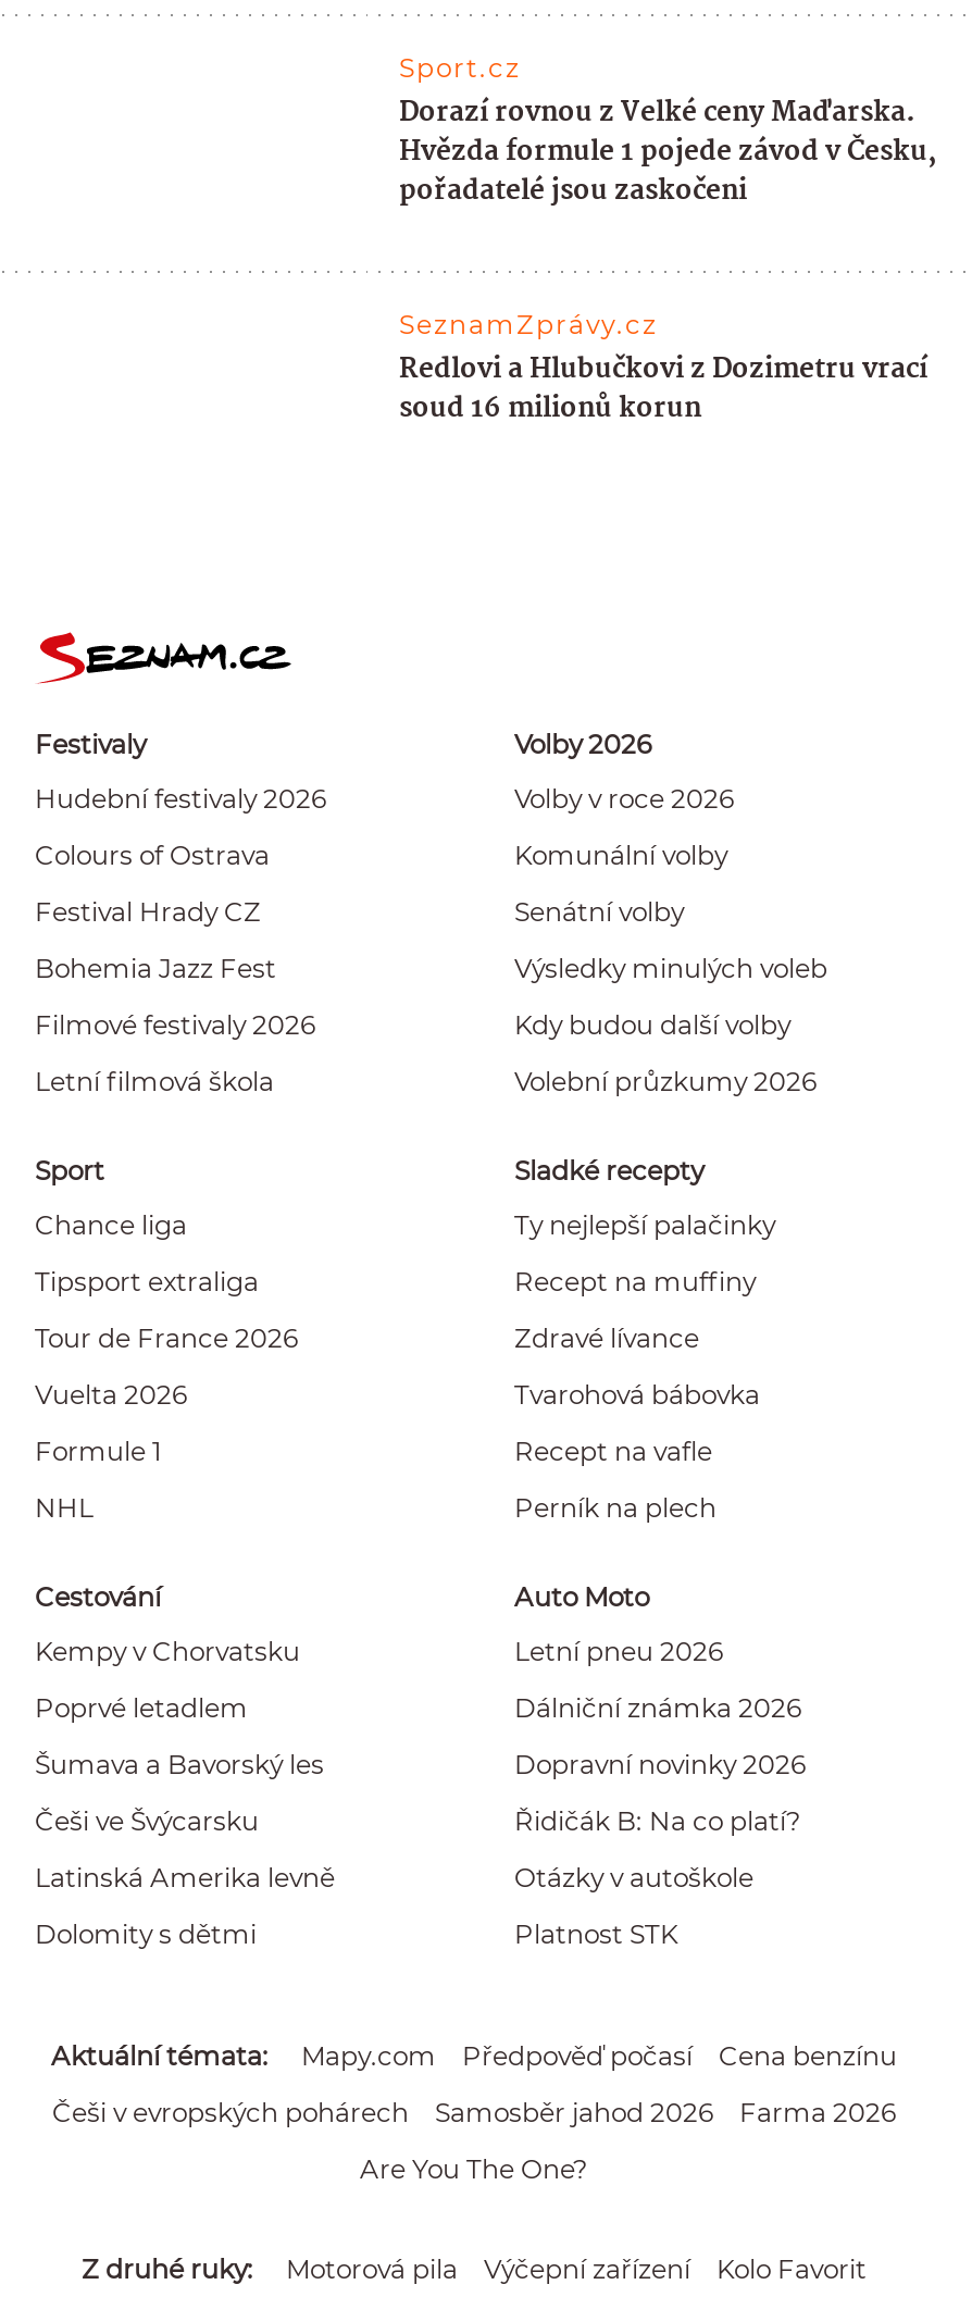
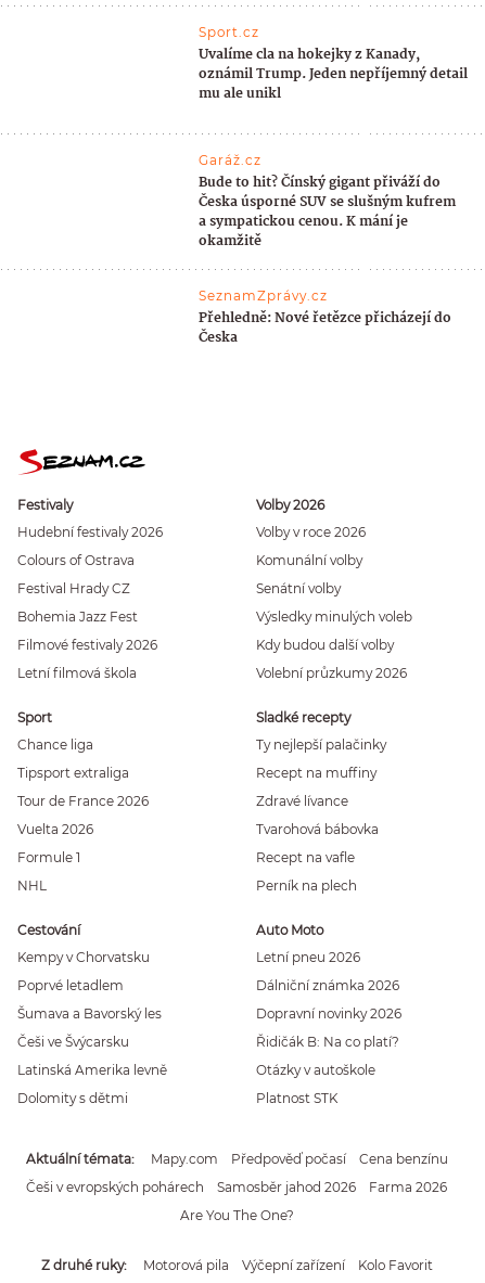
[399,89,936,213] Dorazí rovnou z Velké ceny Maďarska. | Hvězda formule 1 pojede závod v Česku, | pořadatelé jsou zaskočeni -> [199,43,468,253] Uvalíme cla na hokejky z Kanady, | oznámil Trump. Jeden nepříjemný detail | mu ale unikl | Garáž.cz | Bude to hit? Čínský gigant přiváží do | Česka úsporné SUV se slušným kufrem | a sympatickou cenou. K mání je | okamžitě
[399,346,927,431] Redlovi a Hlubučkovi z Dozimetru vrací | soud 16 milionů korun -> [199,307,452,349] Přehledně: Nové řetězce přicházejí do | Česka

